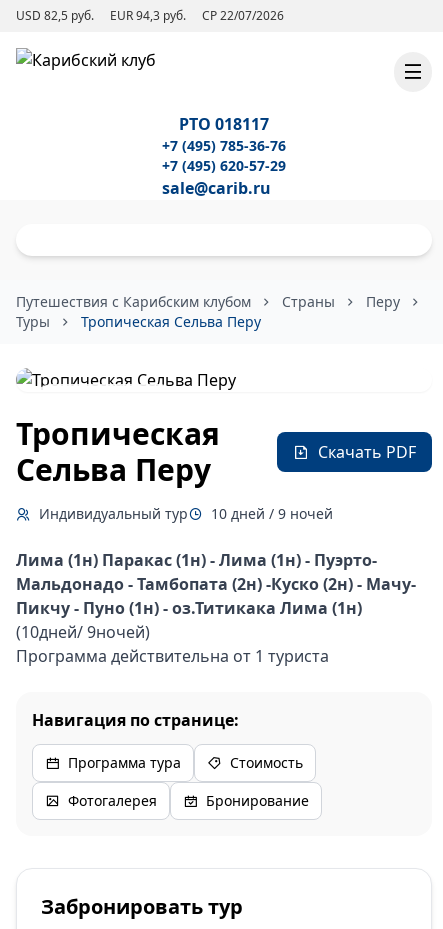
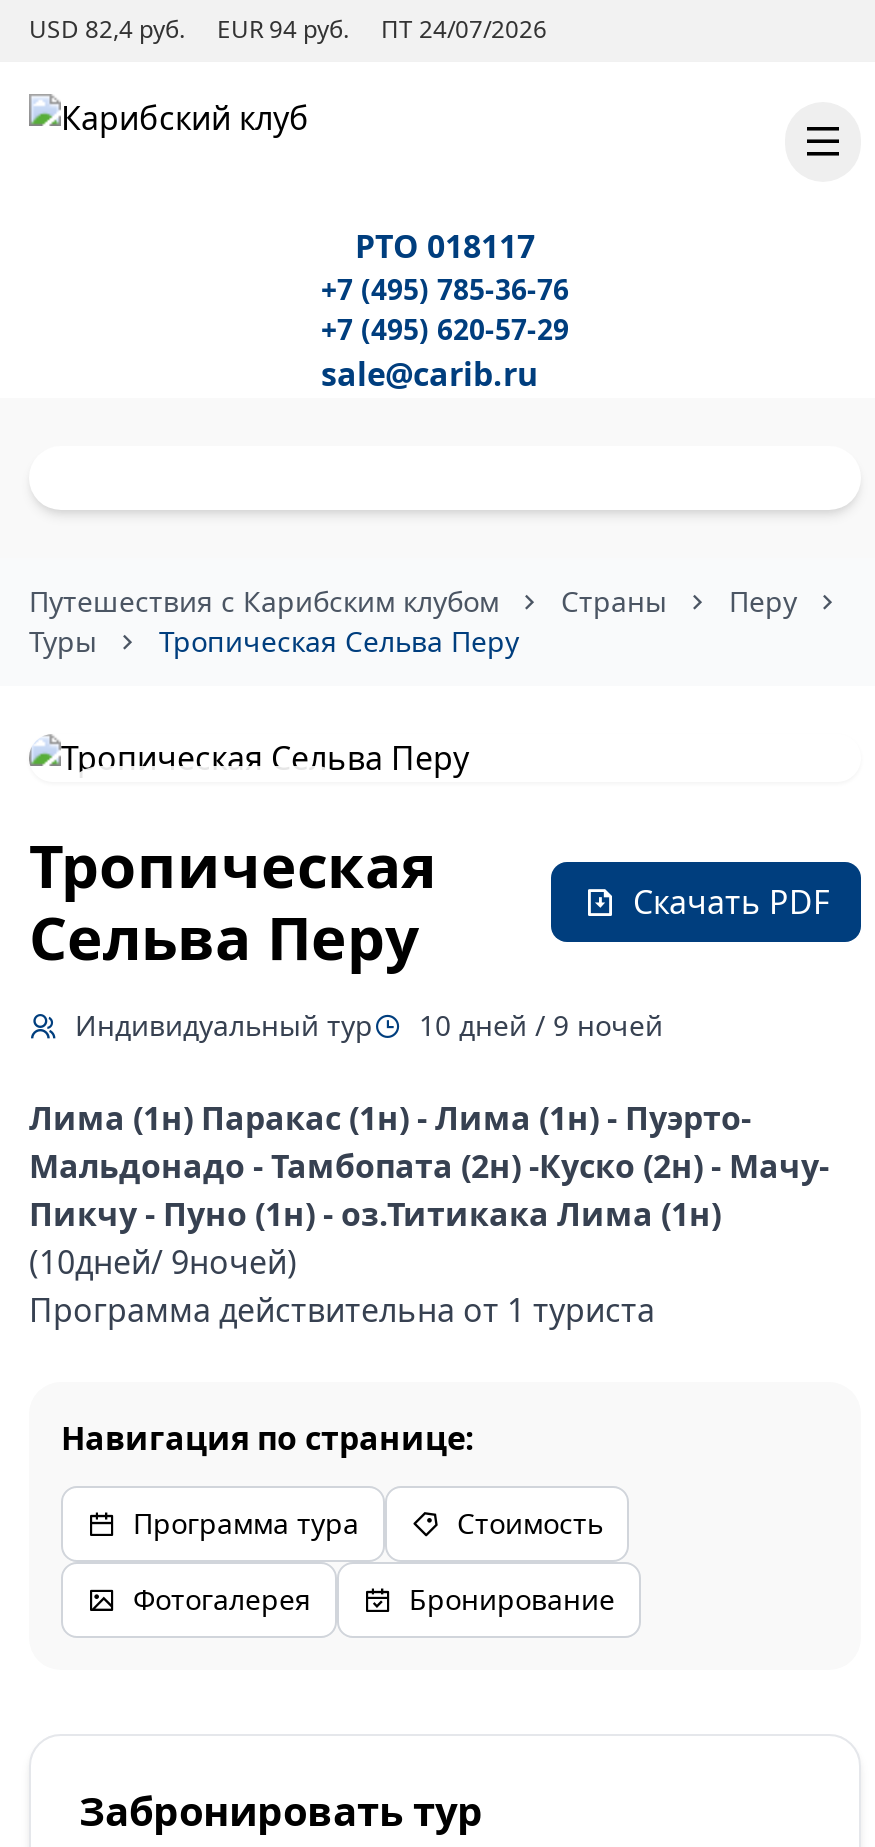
[16,7,284,24] USD 82,5 руб. | EUR 94,3 руб. | СР 22/07/2026 -> [29,12,547,46] USD 82,4 руб. | EUR 94 руб. | ПТ 24/07/2026

